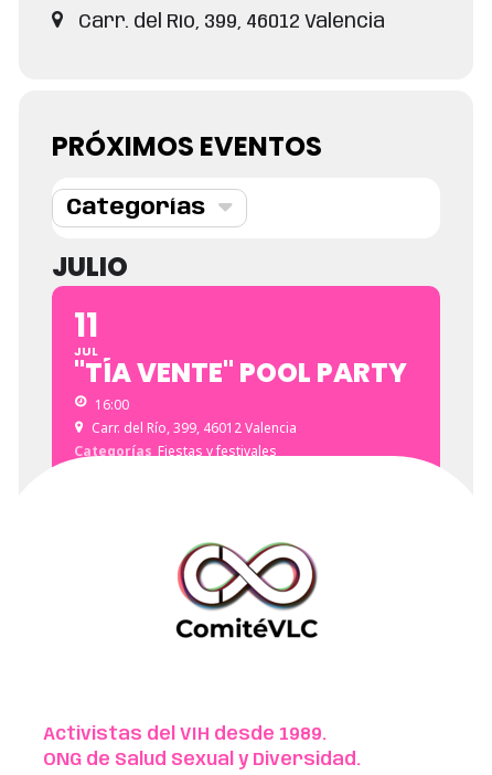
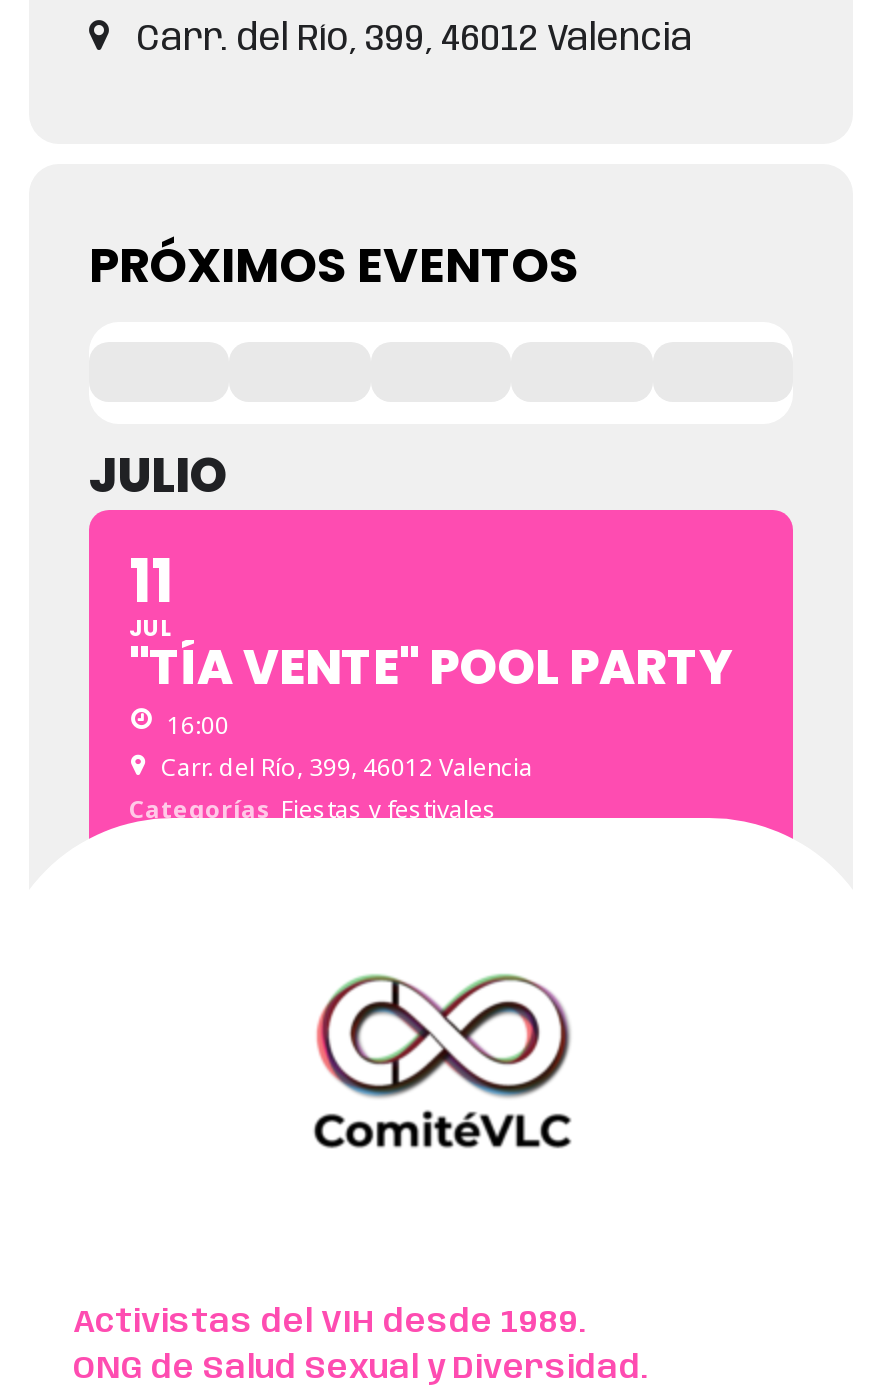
[66,197,205,220] Categorías -> none

